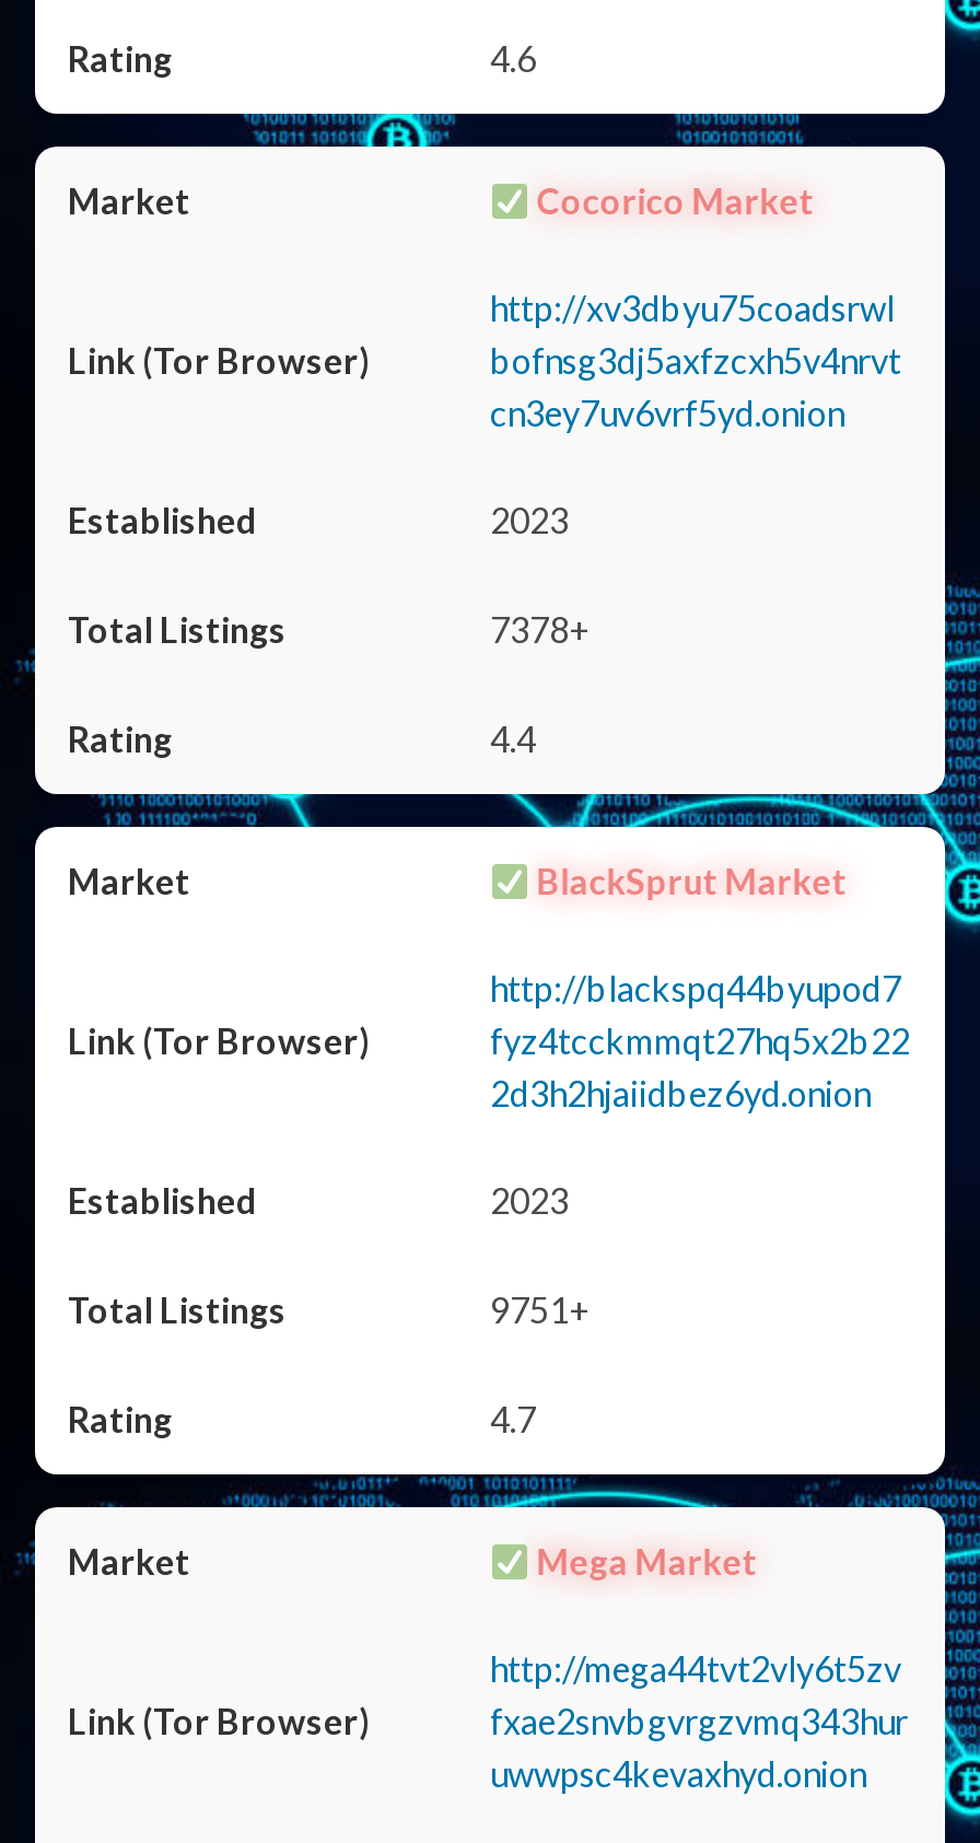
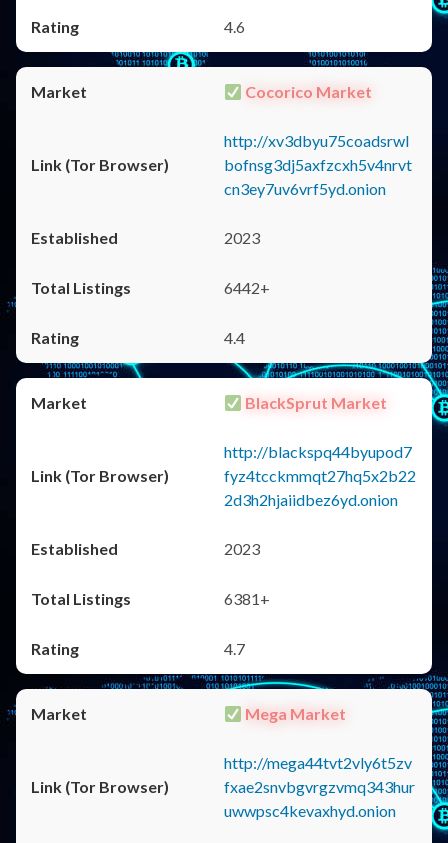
[490,608,591,650] 7378+ -> [224,278,270,297] 6442+
[490,1288,591,1330] 9751+ -> [224,589,270,608] 6381+

